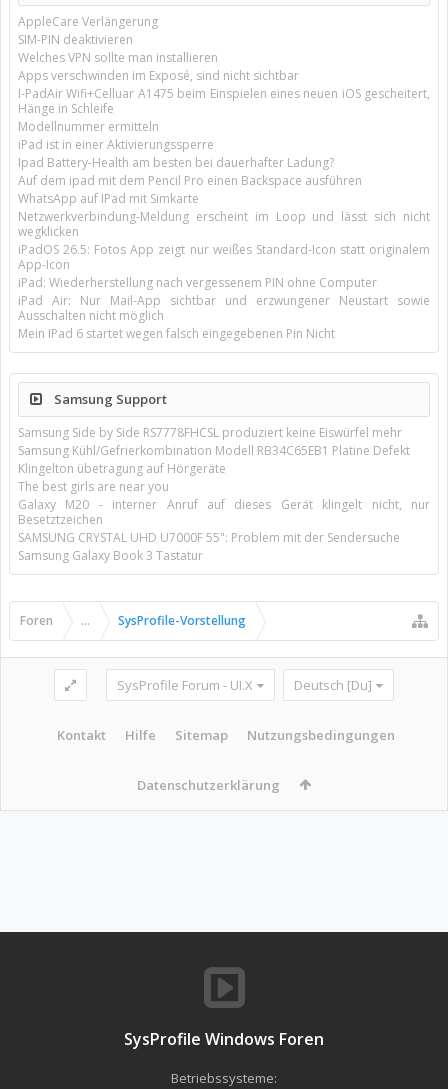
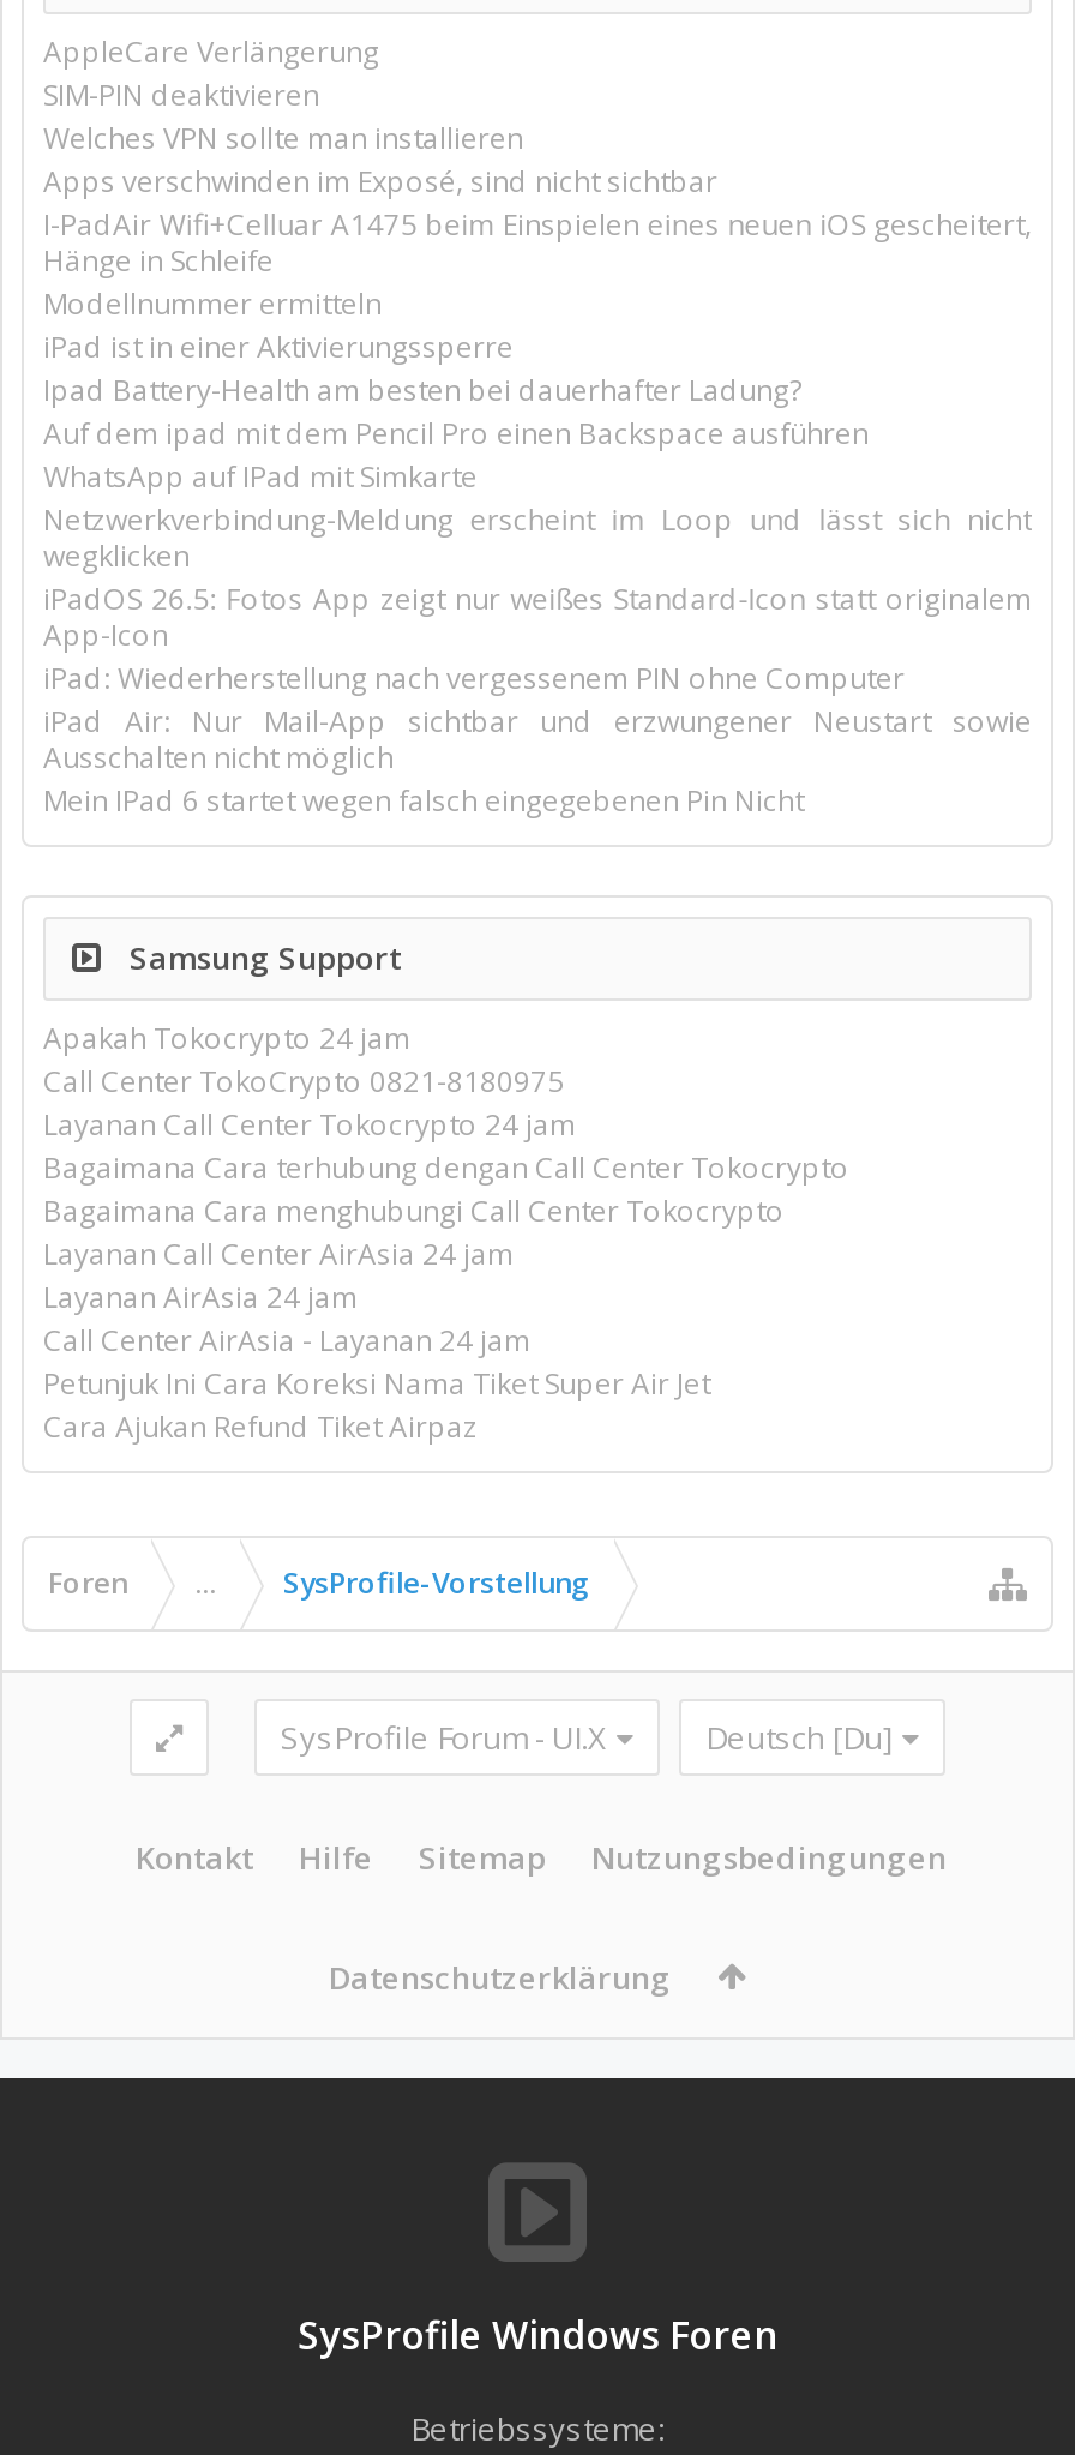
[18,424,430,564] Samsung Side by Side RS7778FHCSL produziert keine Eiswürfel mehr | Samsung Kühl/Gefrierkombination Modell RB34C65EB1 Platine Defekt | Klingelton übetragung auf Hörgeräte | The best girls are near you | Galaxy M20 - interner Anruf auf dieses Gerät klingelt nicht, nur | Besetztzeichen | SAMSUNG CRYSTAL UHD U7000F 55": Problem mit der Sendersuche | Samsung Galaxy Book 3 Tastatur -> [43,1018,849,1447] Apakah Tokocrypto 24 jam | Call Center TokoCrypto 0821-8180975 | Layanan Call Center Tokocrypto 24 jam | Bagaimana Cara terhubung dengan Call Center Tokocrypto | Bagaimana Cara menghubungi Call Center Tokocrypto | Layanan Call Center AirAsia 24 jam | Layanan AirAsia 24 jam | Call Center AirAsia - Layanan 24 jam | Petunjuk Ini Cara Koreksi Nama Tiket Super Air Jet | Cara Ajukan Refund Tiket Airpaz
moved [20,612,394,793] -> [48,1562,947,1998]: Foren | SysProfile-Vorstellung | SysProfile Forum - UI.X | ... | Nutzungsbedingungen | Datenschutzerklärung

